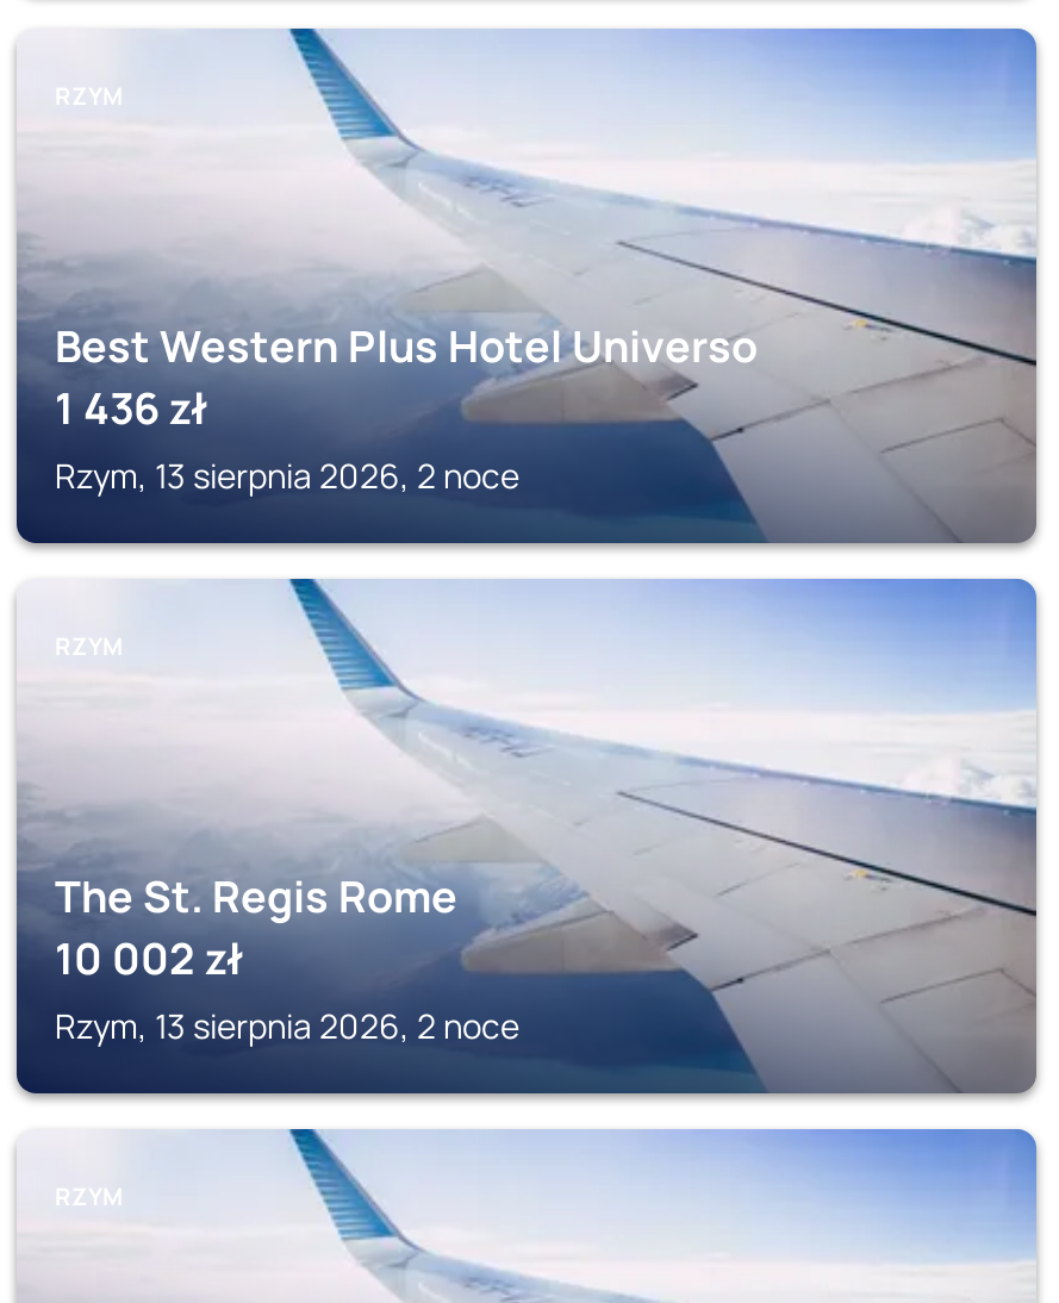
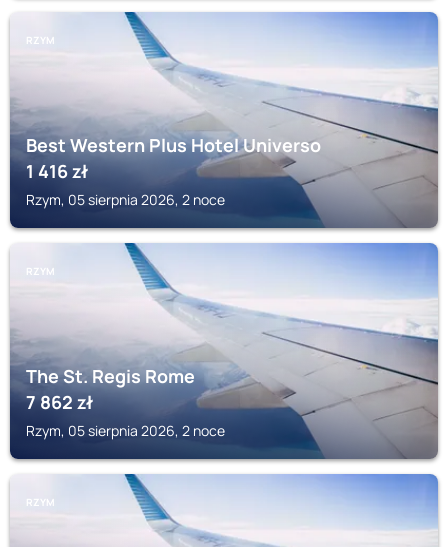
[55,379,207,436] 1 436 zł -> [26,159,88,183] 1 416 zł
[55,453,519,498] Rzym, 13 sierpnia 2026, 2 noce -> [26,190,225,209] Rzym, 05 sierpnia 2026, 2 noce
[55,929,243,986] 10 002 zł -> [26,390,93,414] 7 862 zł
[55,1003,519,1048] Rzym, 13 sierpnia 2026, 2 noce -> [26,421,225,440] Rzym, 05 sierpnia 2026, 2 noce

